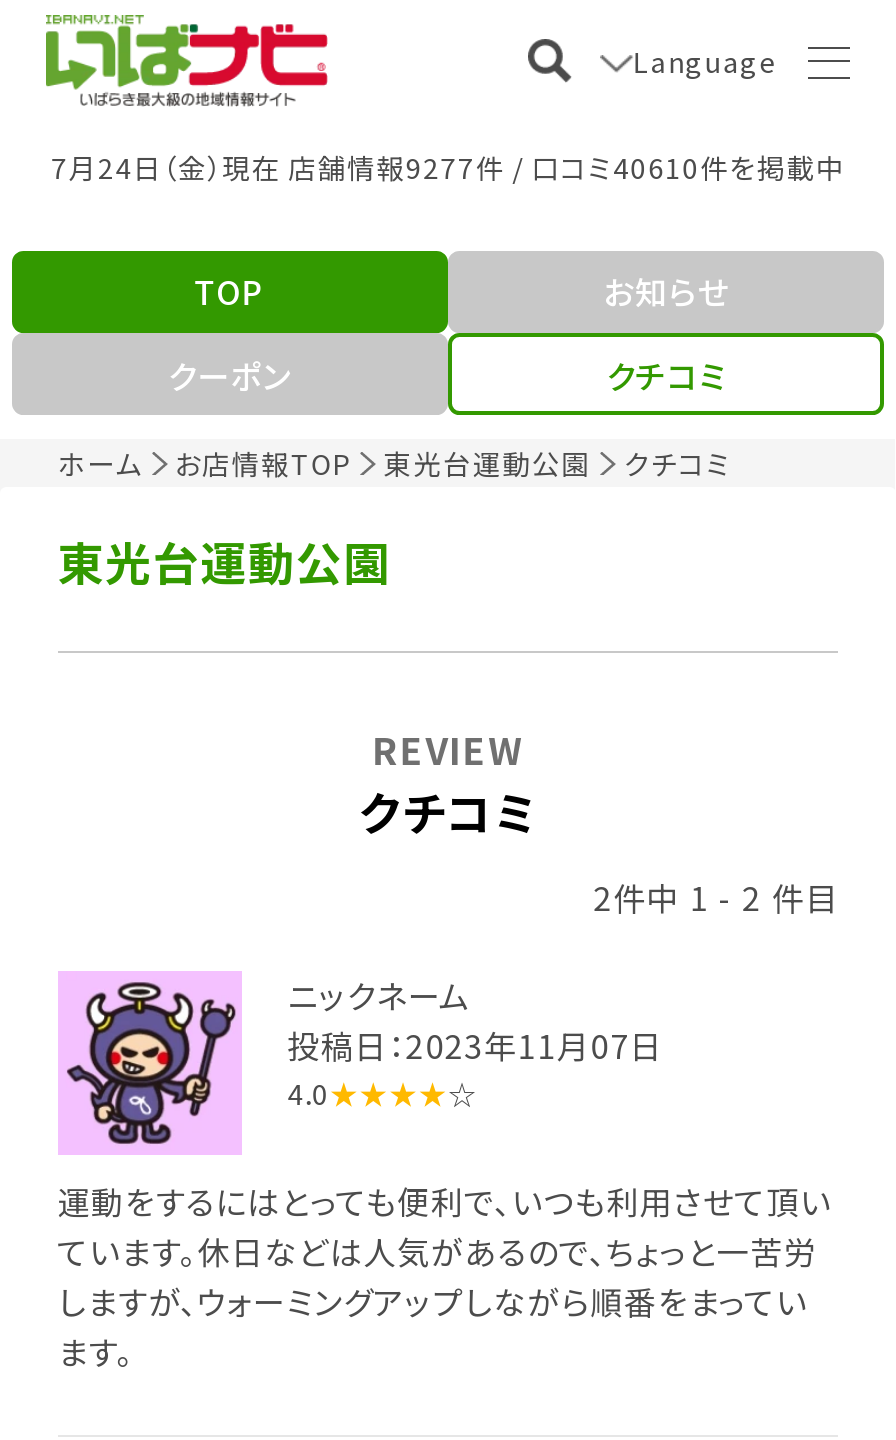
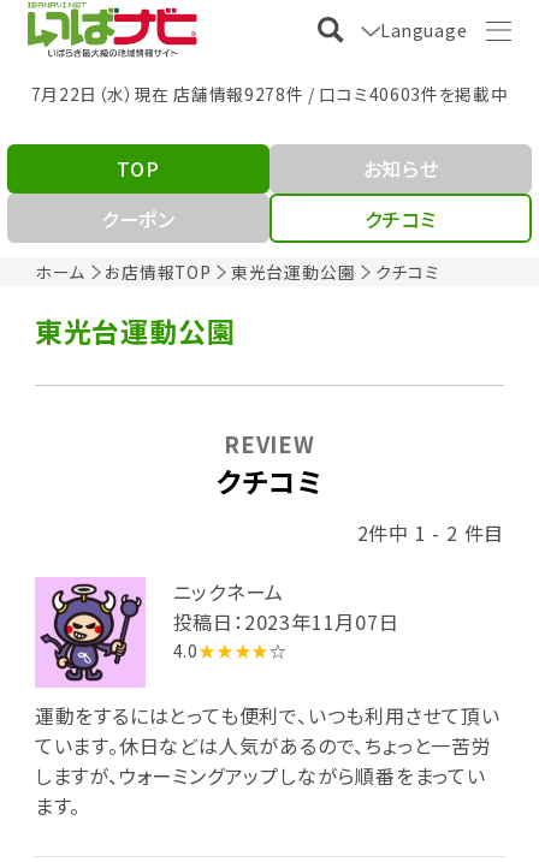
[51,146,845,186] 7月24日（金）現在 店舗情報9277件 / 口コミ40610件を掲載中 -> [31,81,508,105] 7月22日（水）現在 店舗情報9278件 / 口コミ40603件を掲載中

